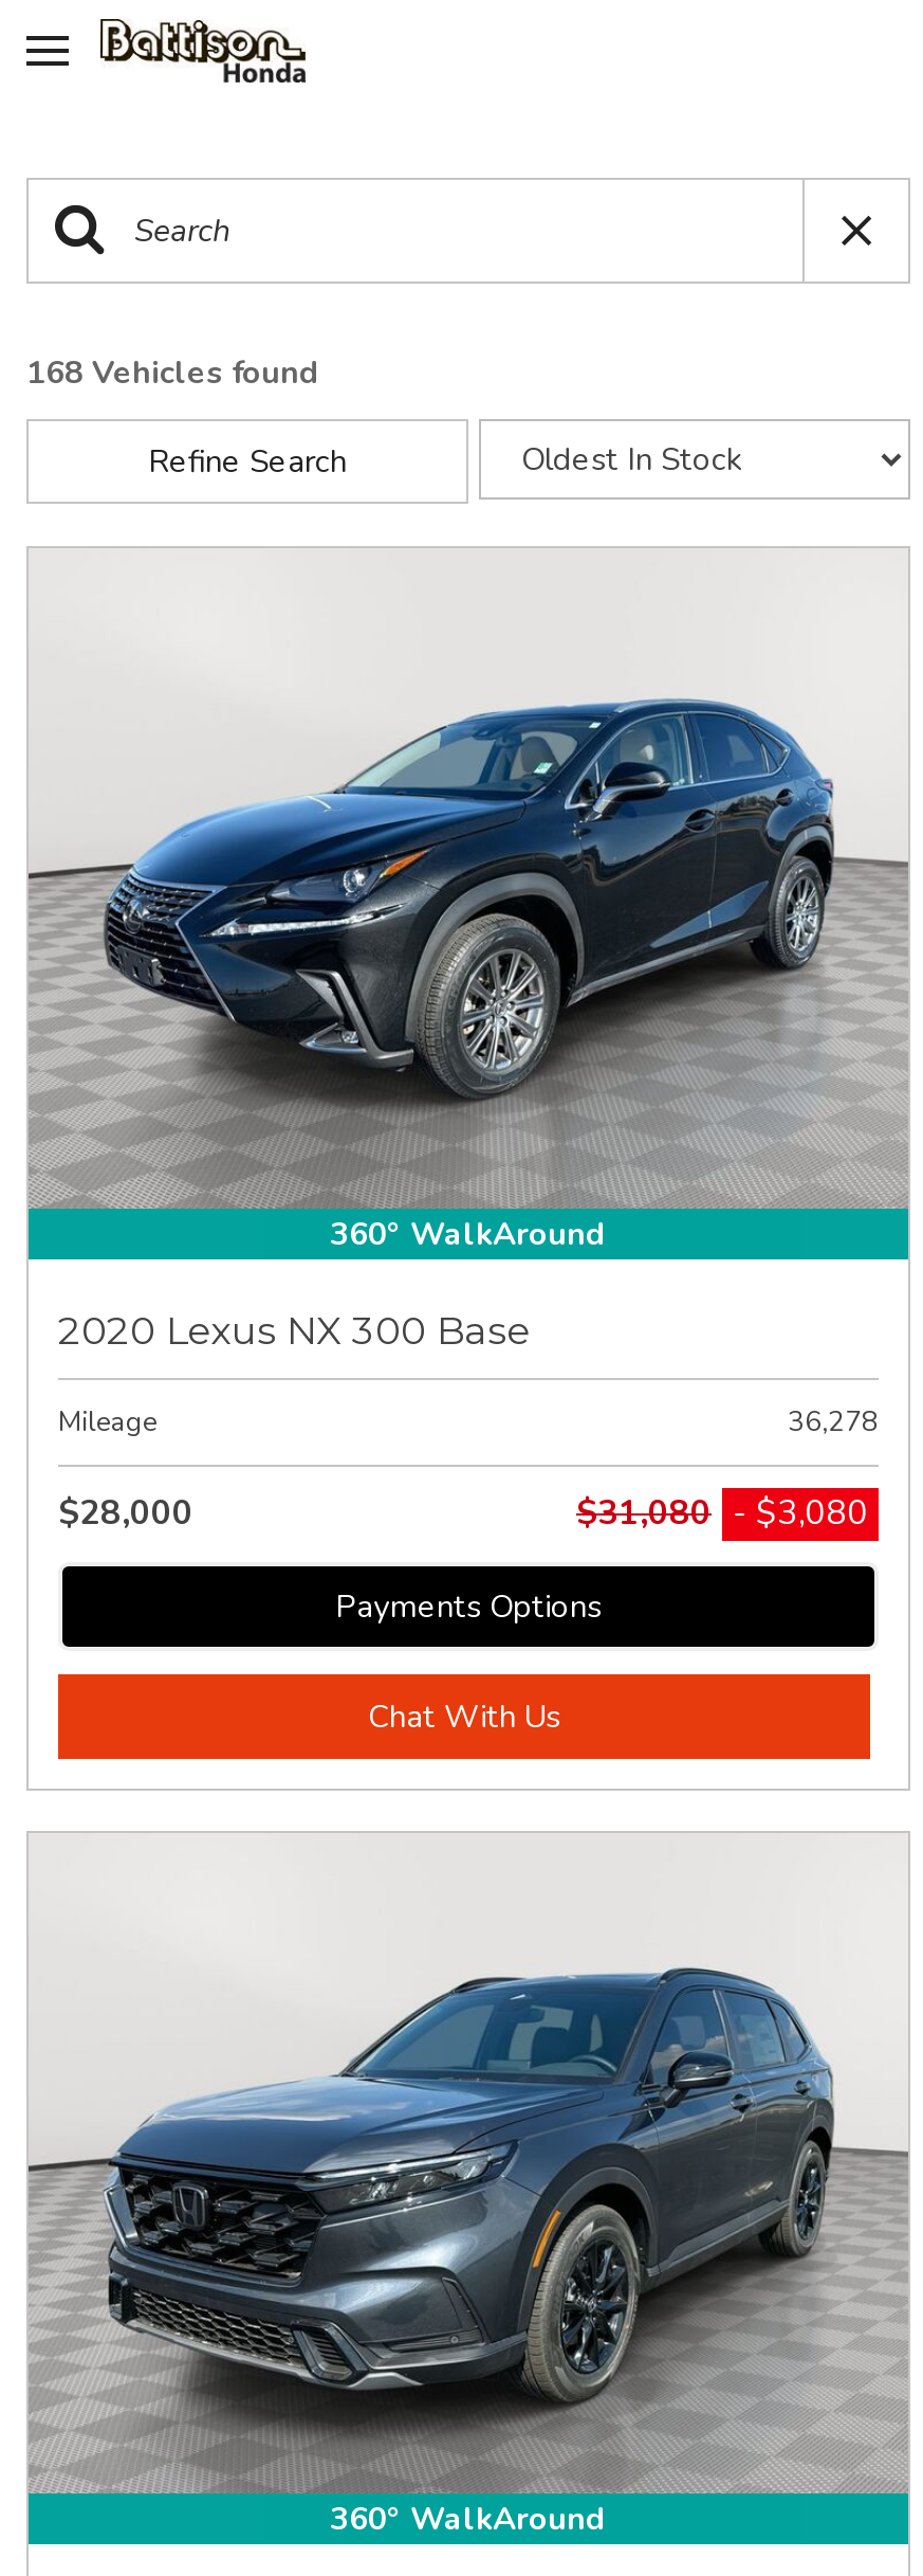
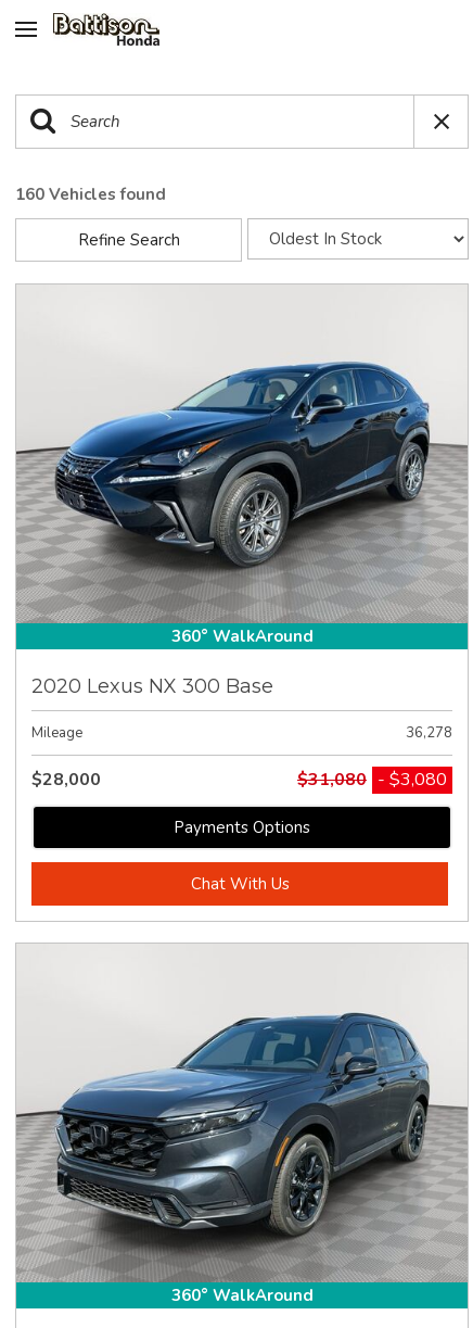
[26,351,320,394] 168 Vehicles found -> [15,184,166,205] 160 Vehicles found

